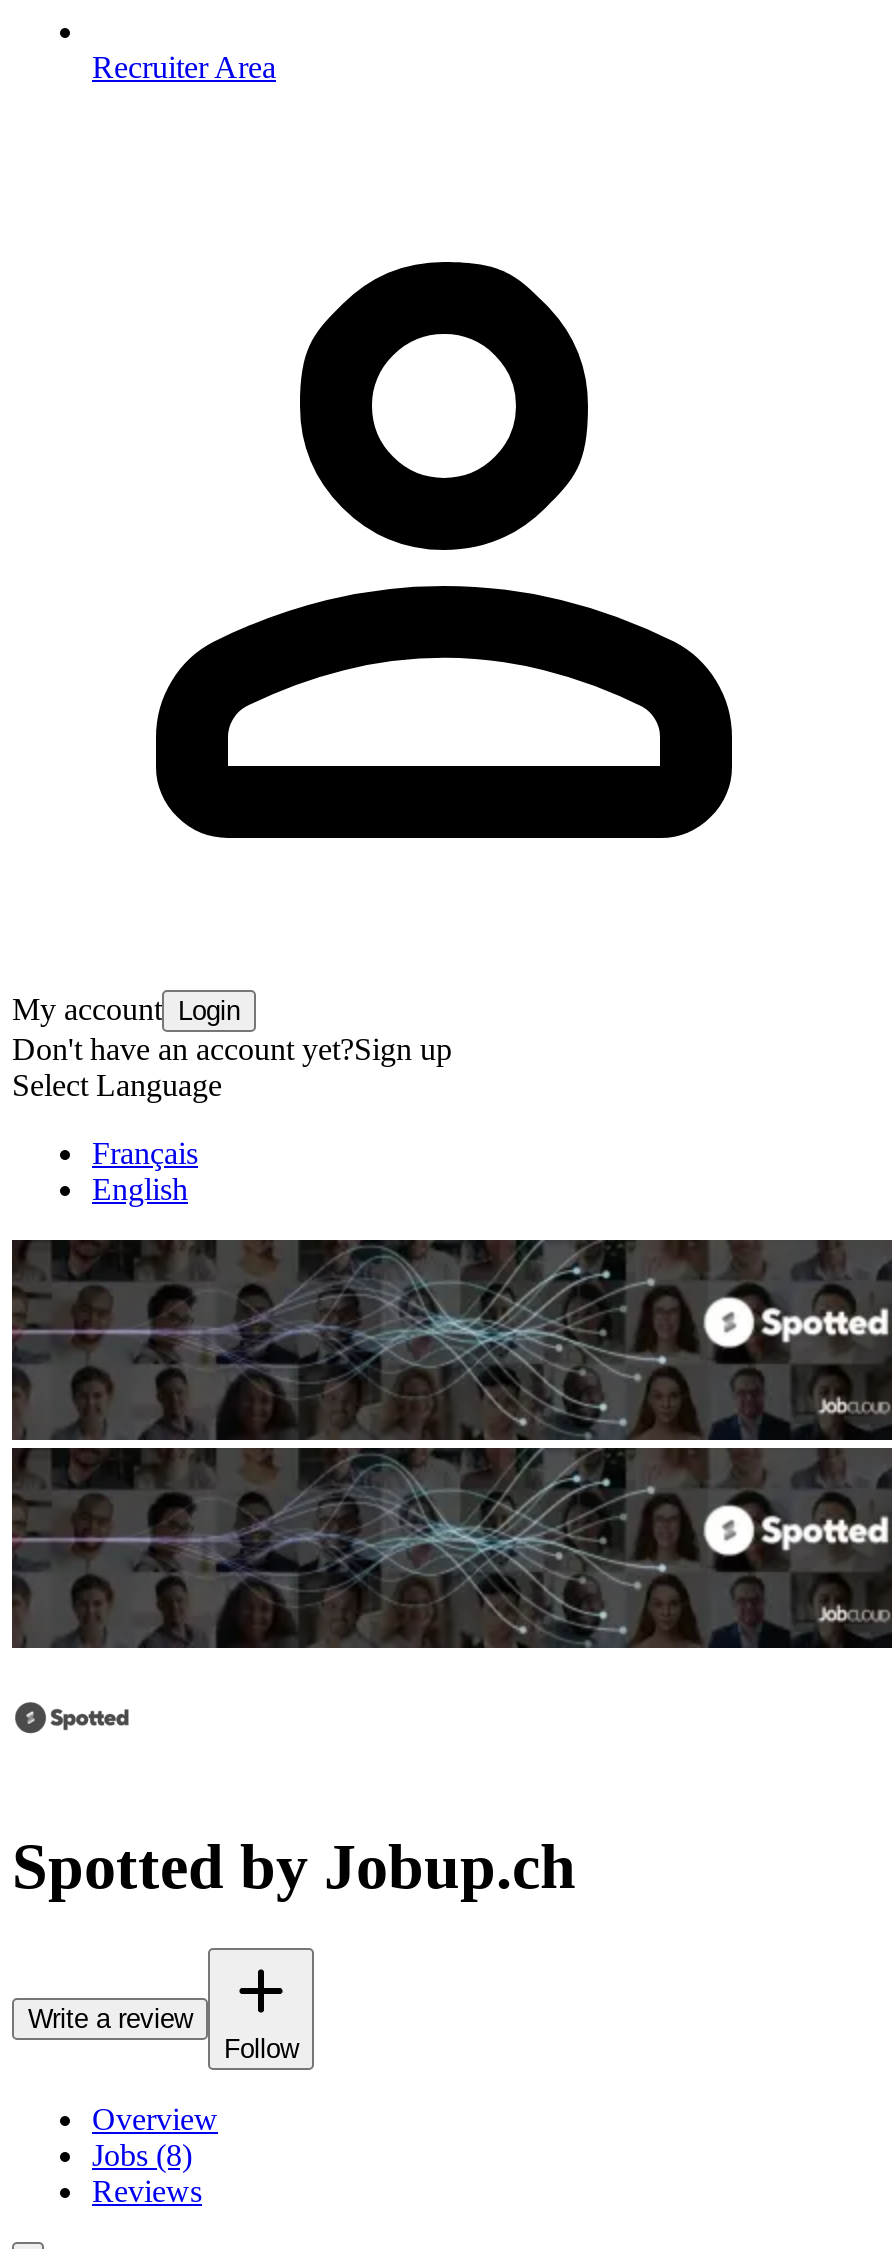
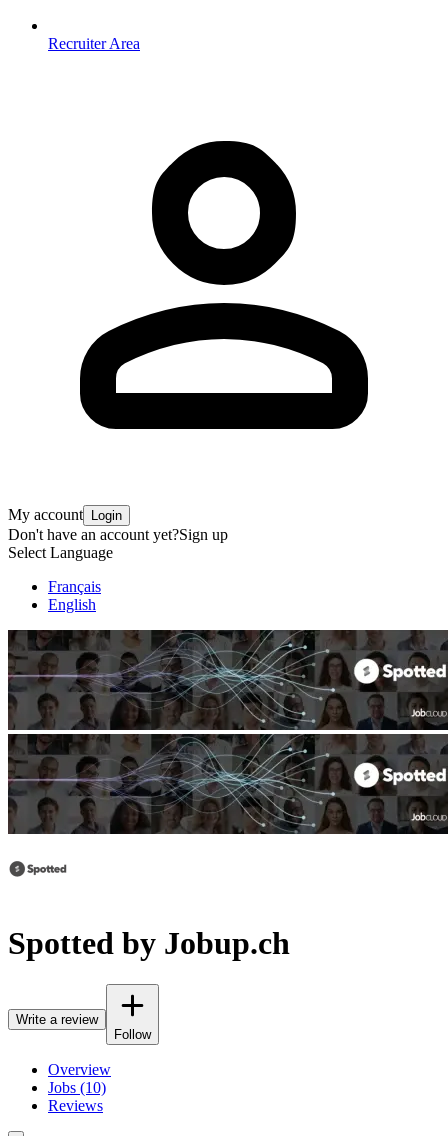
[92,2138,192,2172] Jobs (8) -> [48,1079,106,1096] Jobs (10)

